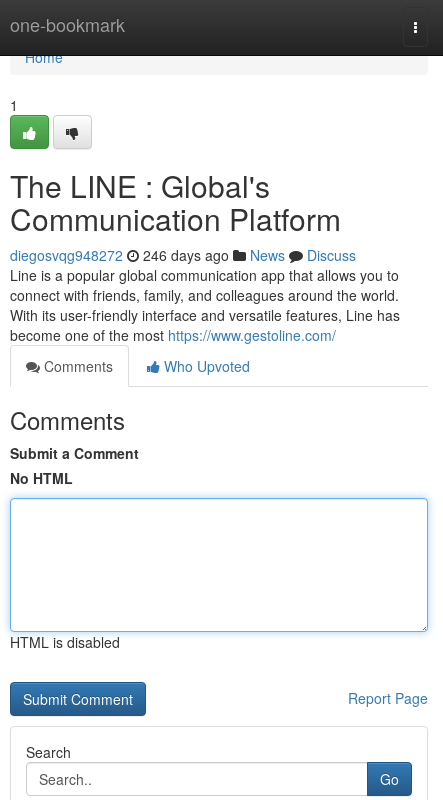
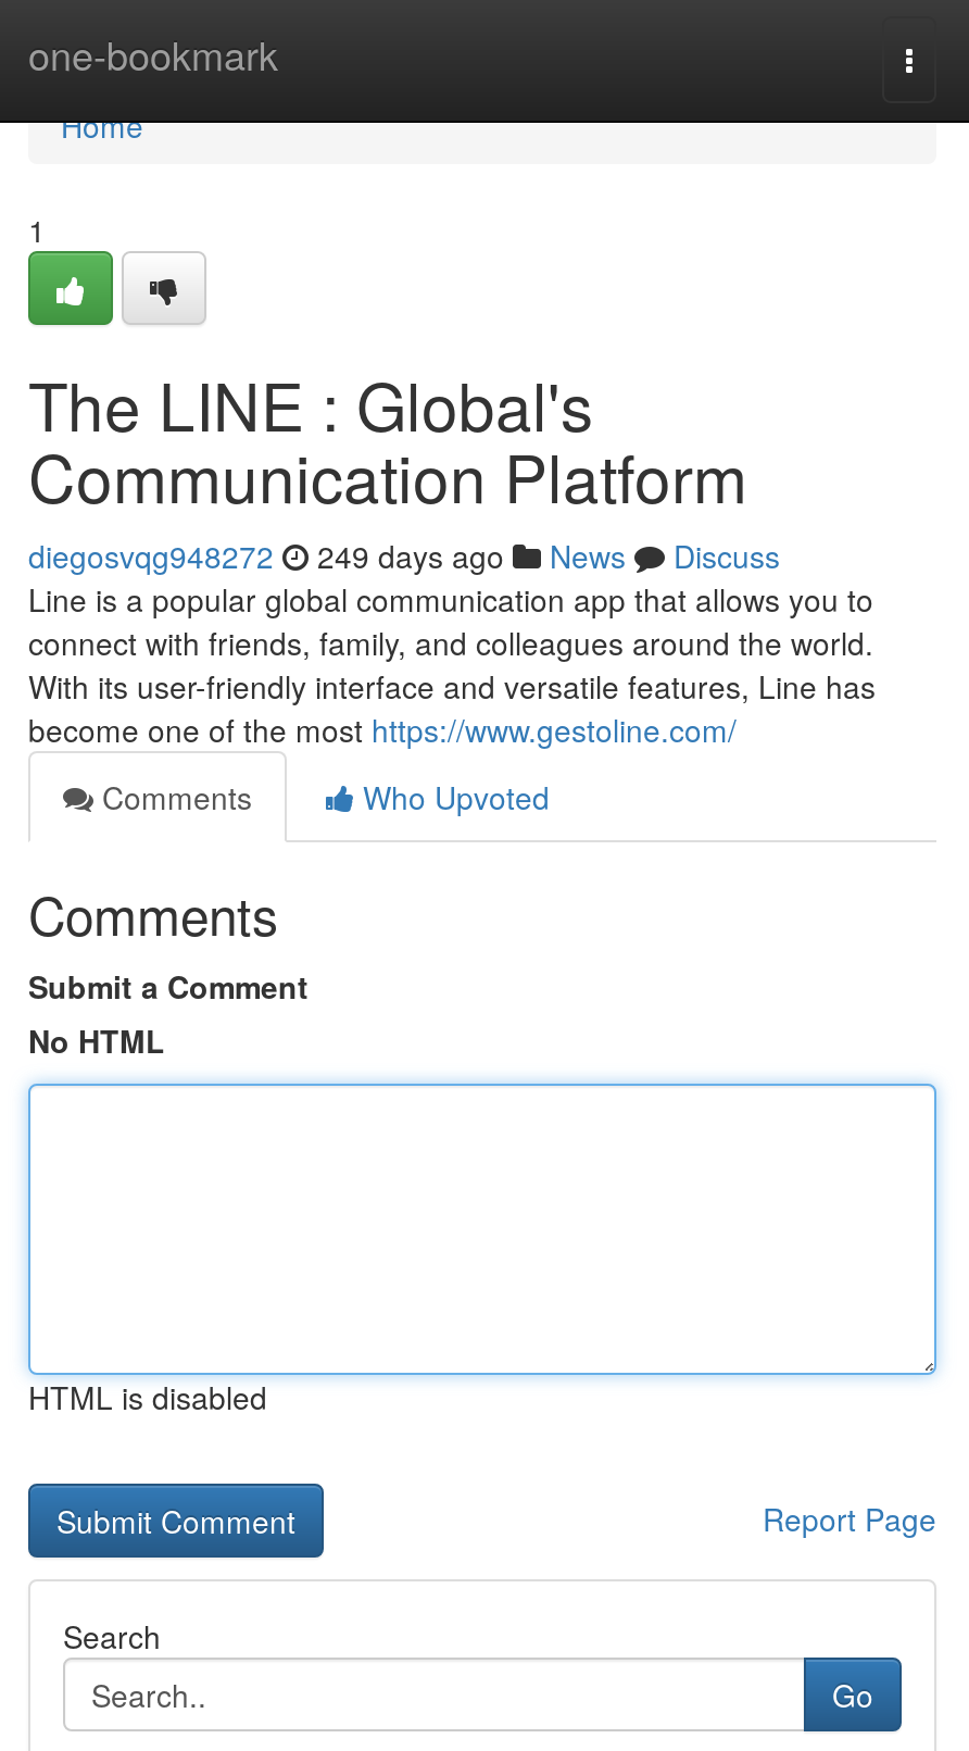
[10,245,356,265] diegosvqg948272 246 days ago News Discuss -> [28,534,780,577] diegosvqg948272 249 days ago News Discuss

